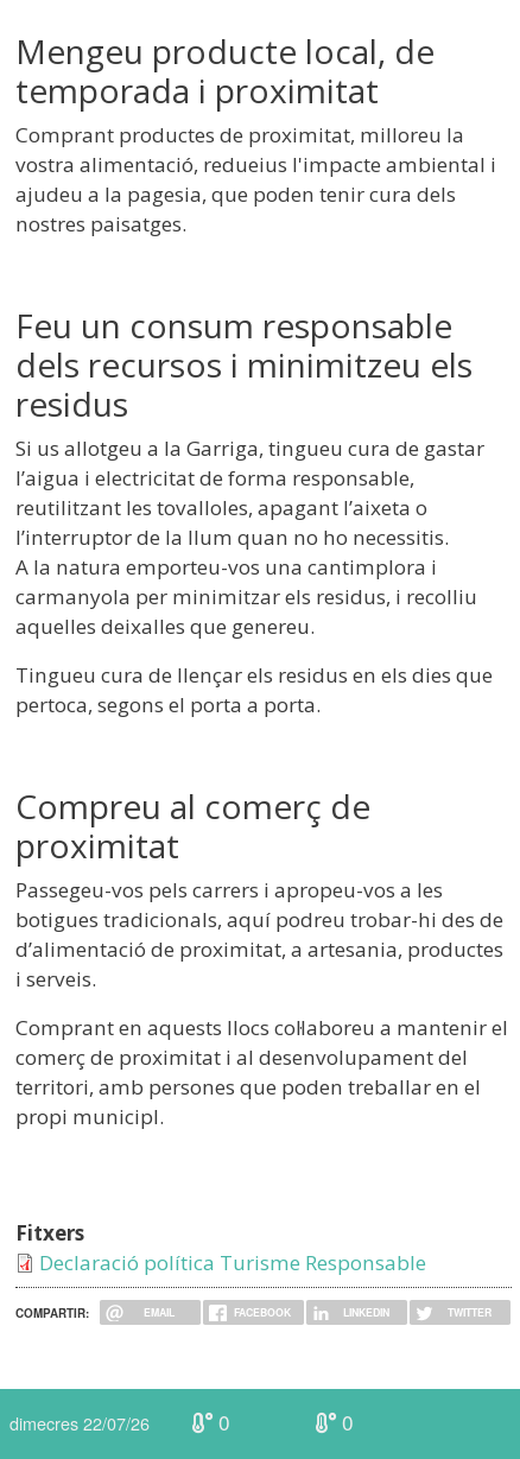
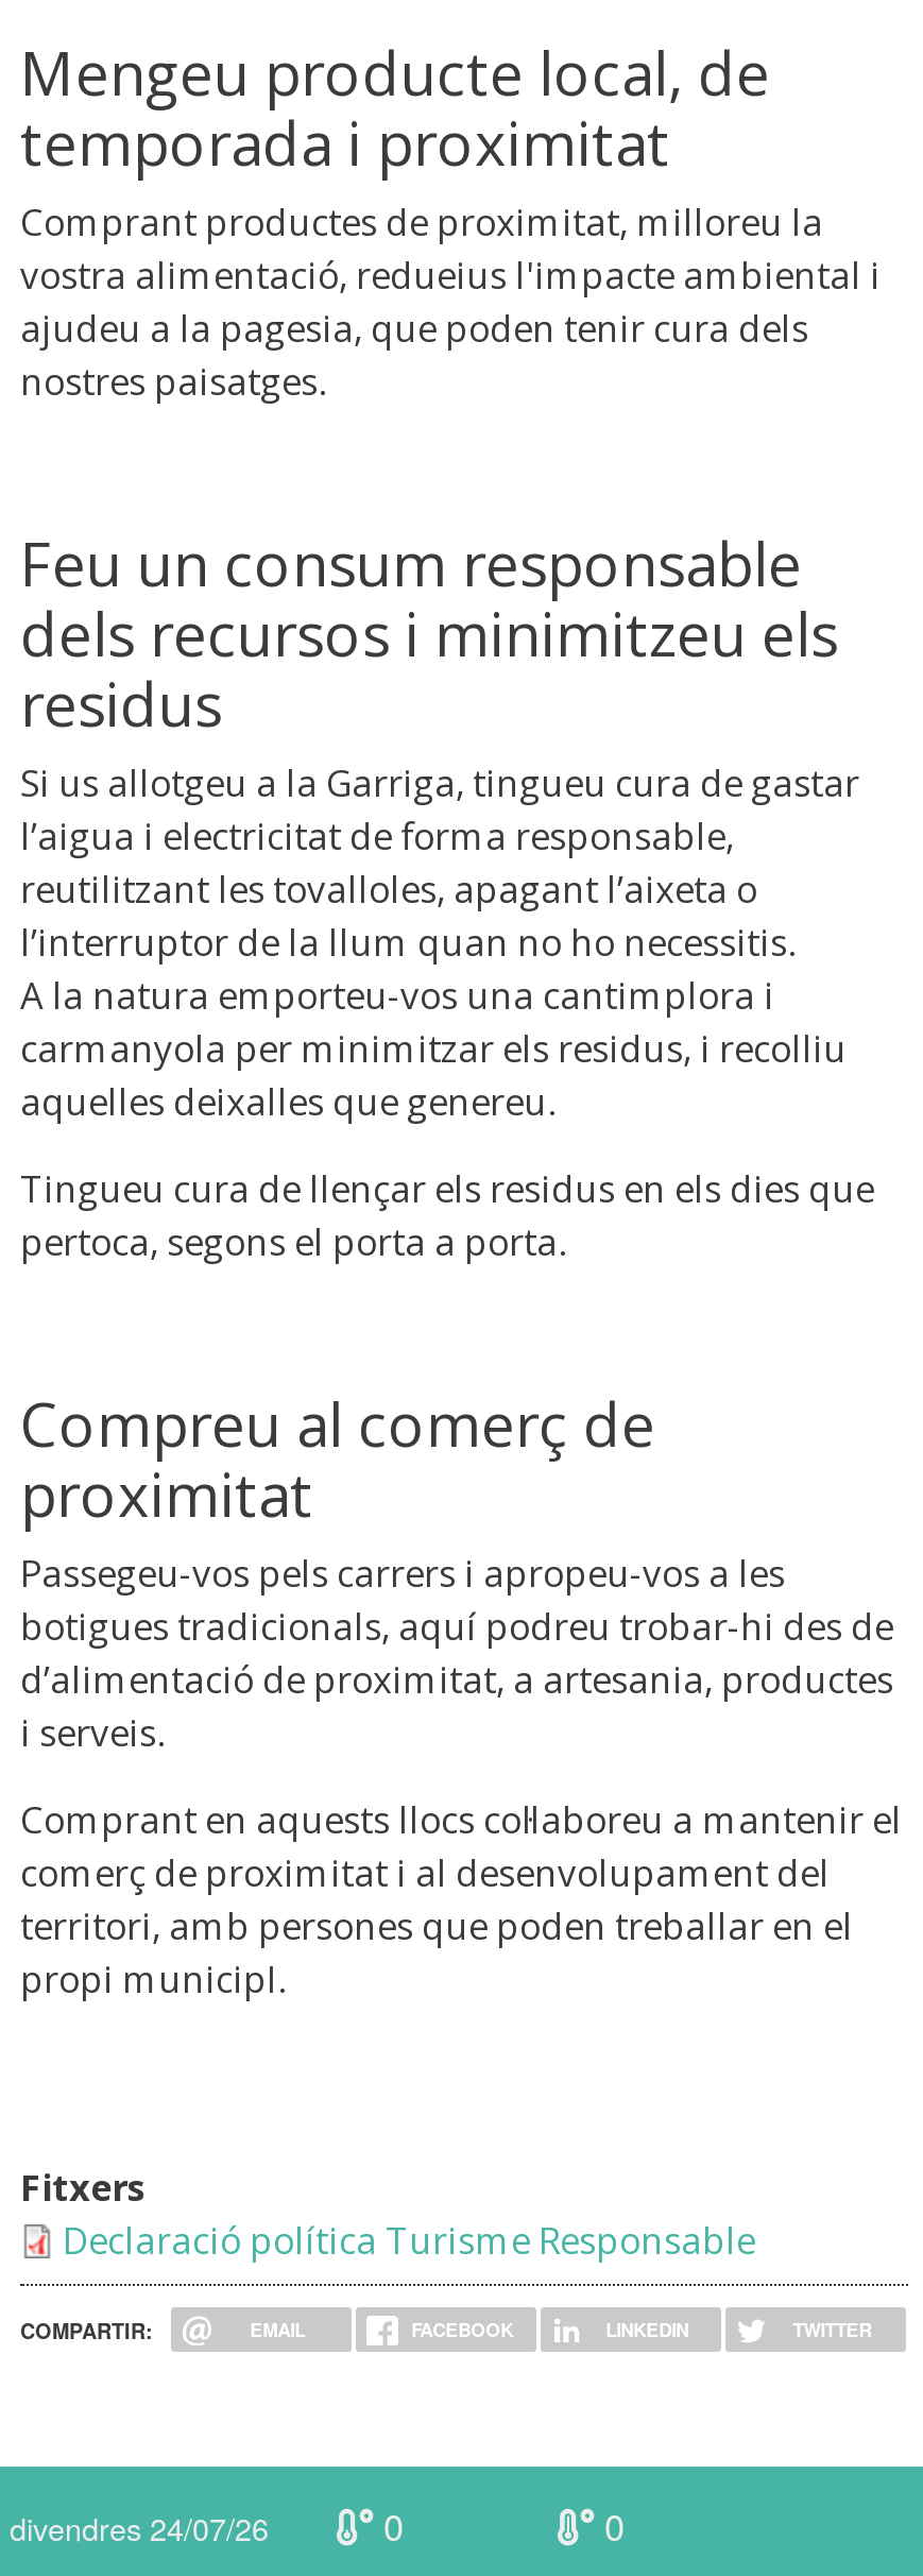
[9,1410,150,1435] dimecres 22/07/26 -> [10,2505,269,2549] divendres 24/07/26

